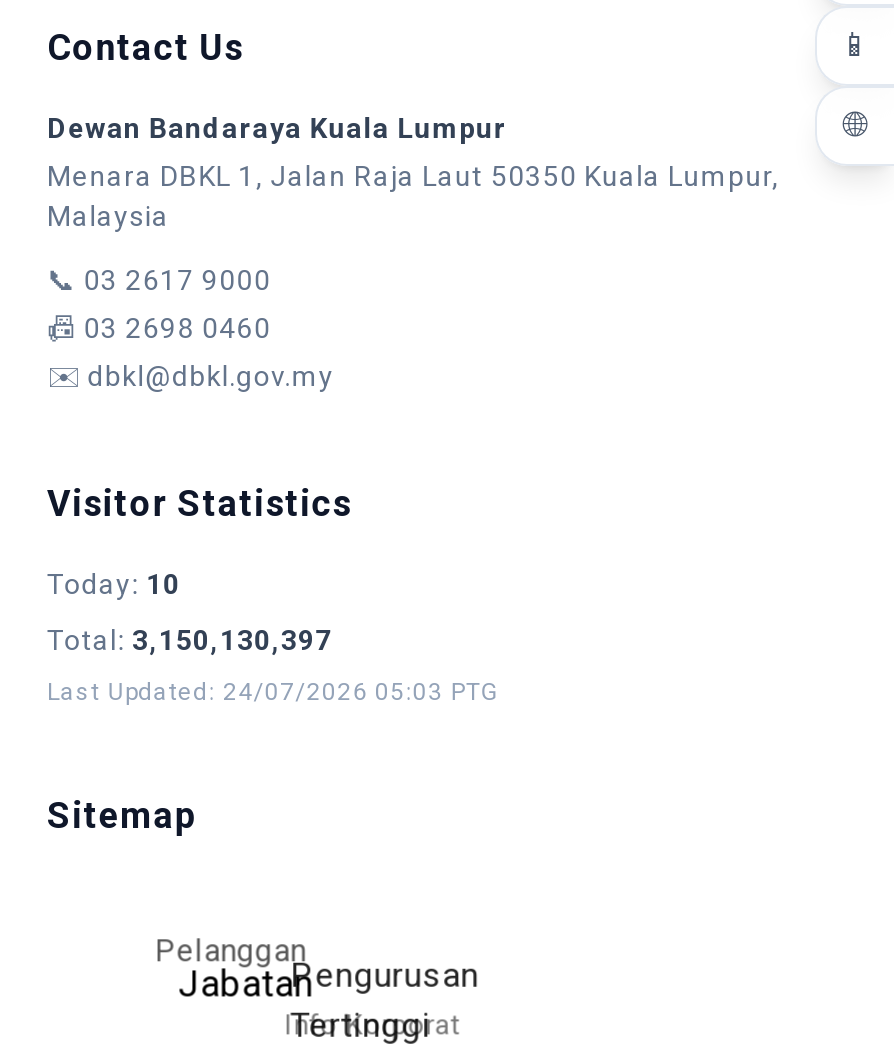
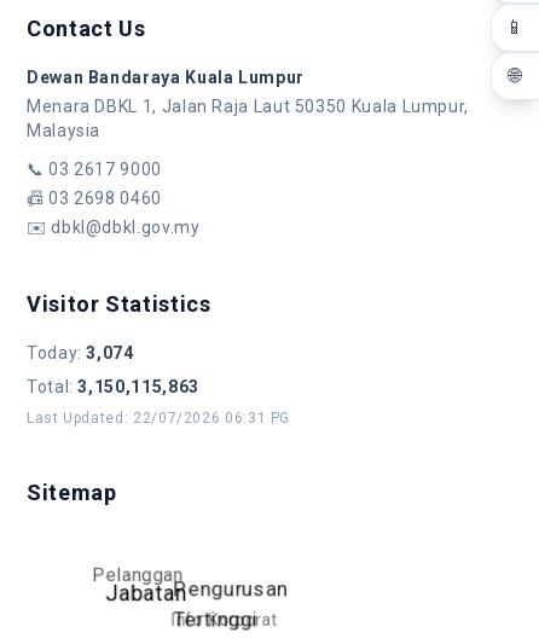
[47,568,181,600] Today: 10 -> [27,343,134,362] Today: 3,074
[47,624,333,656] Total: 3,150,130,397 -> [27,377,199,396] Total: 3,150,115,863
[47,678,499,706] Last Updated: 24/07/2026 05:03 PTG -> [27,410,290,427] Last Updated: 22/07/2026 06:31 PG

